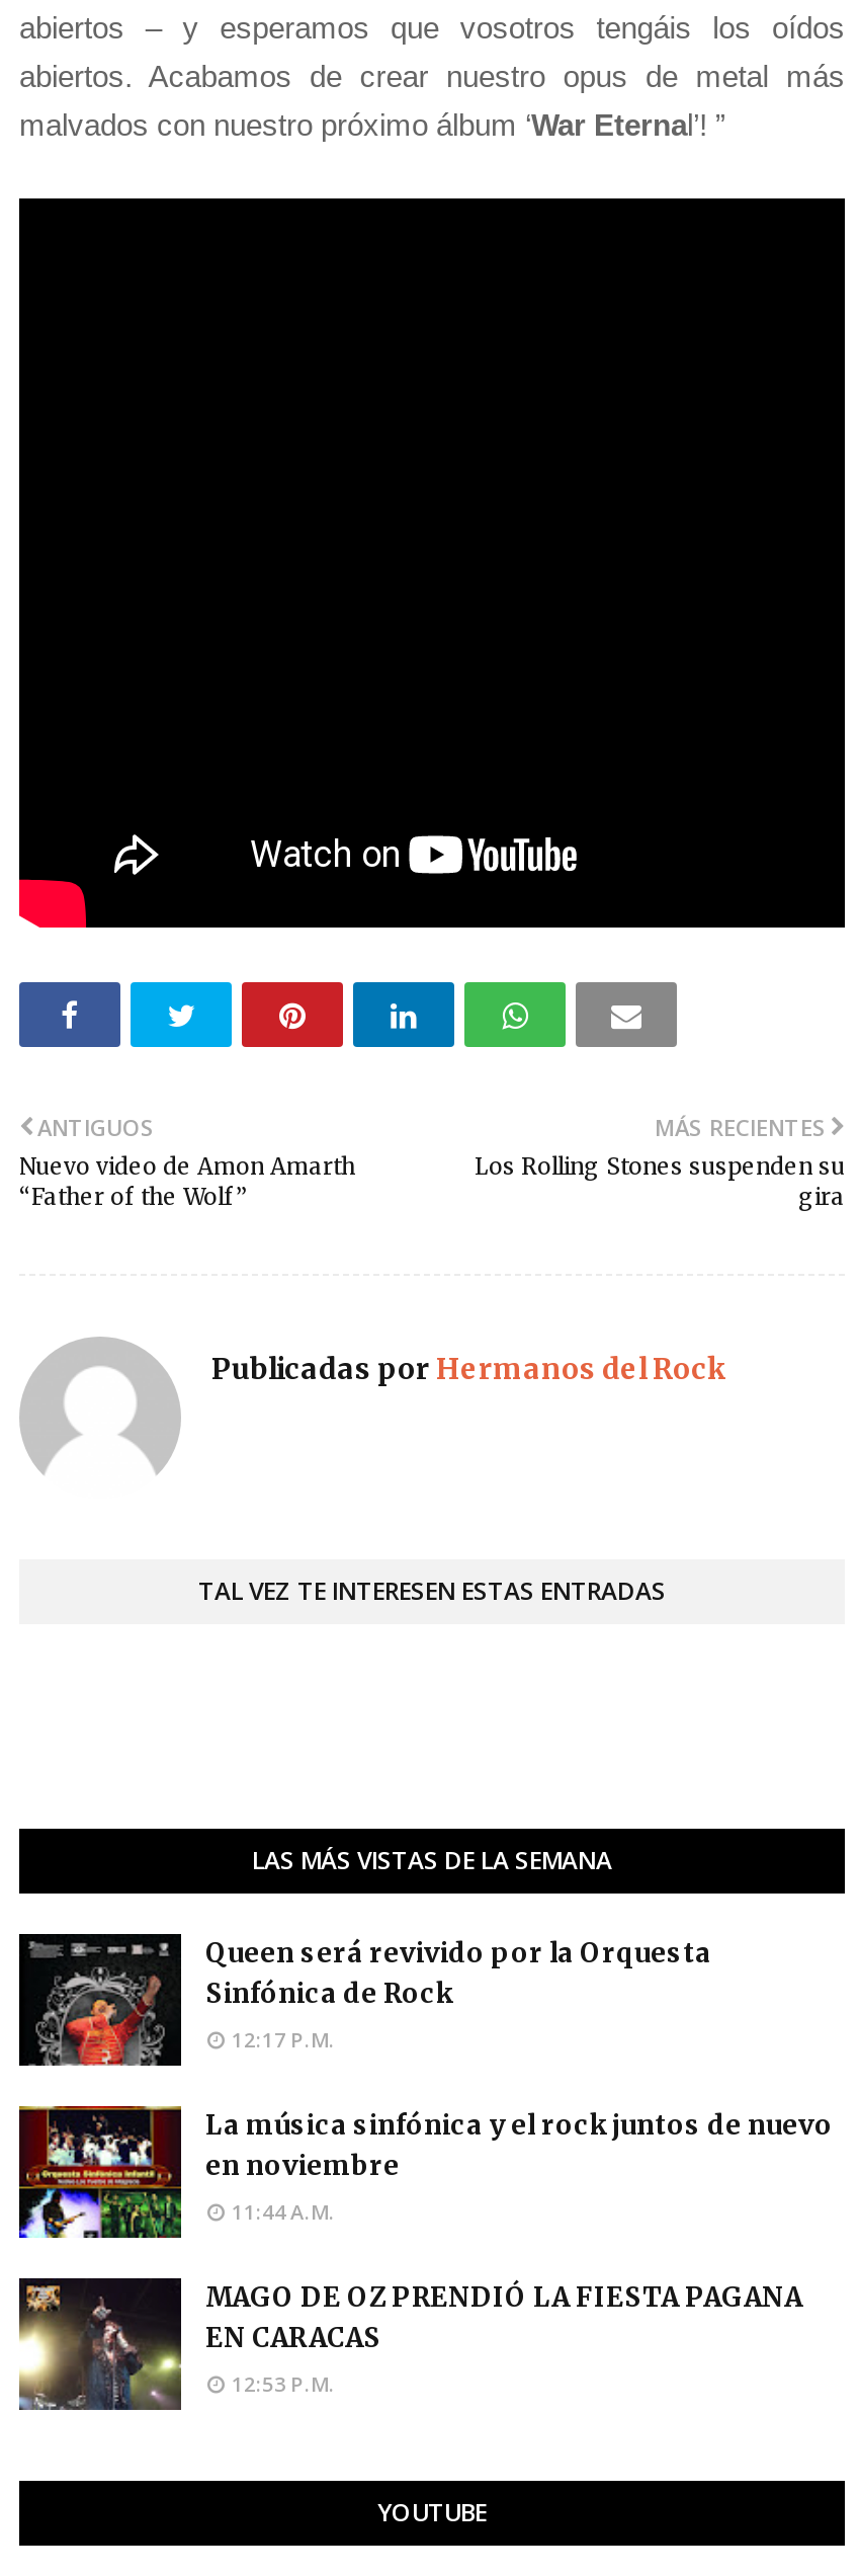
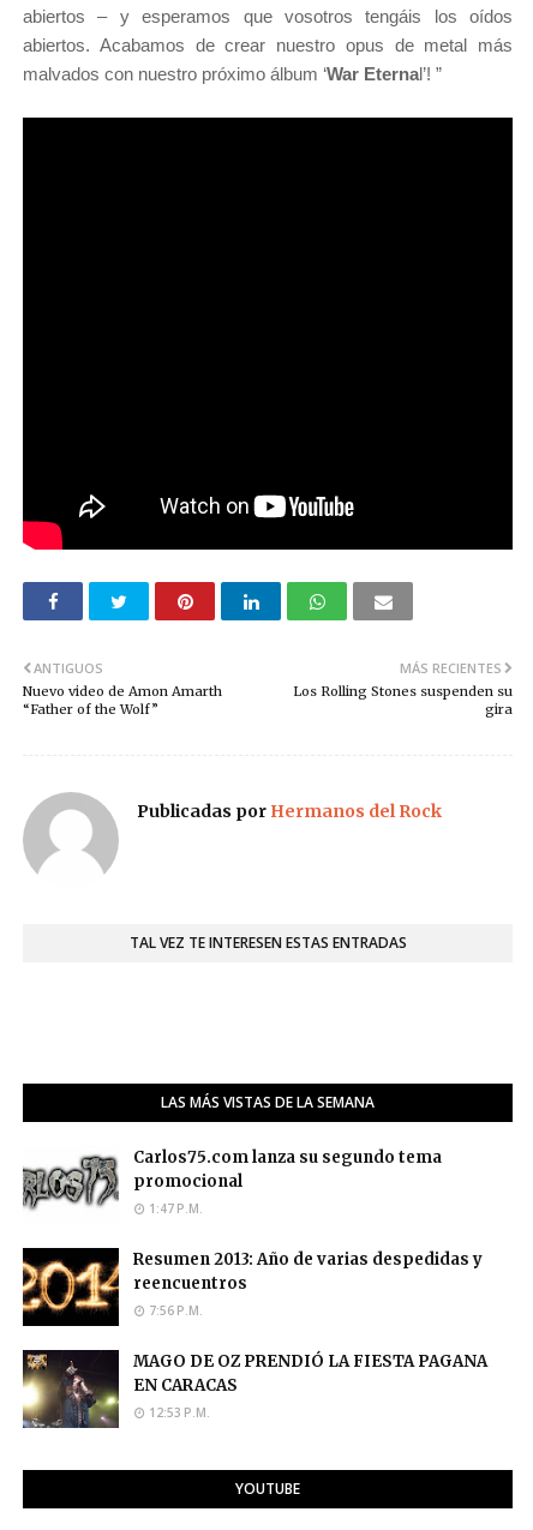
[17,1932,711,2068] [image] | Queen será revivido por la Orquesta | Sinfónica de Rock | 12:17 P.M. -> [23,1146,442,1224] [image] | Carlos75.com lanza su segundo tema | promocional | 1:47 P.M.
[17,2104,833,2240] [image] | La música sinfónica y el rock juntos de nuevo | en noviembre | 11:44 A.M. -> [22,1247,483,1327] [image] | Resumen 2013: Año de varias despedidas y | reencuentros | 7:56 P.M.

